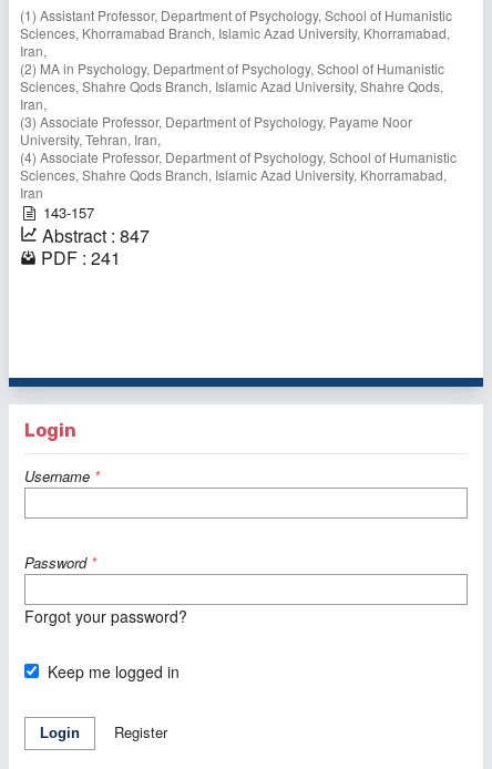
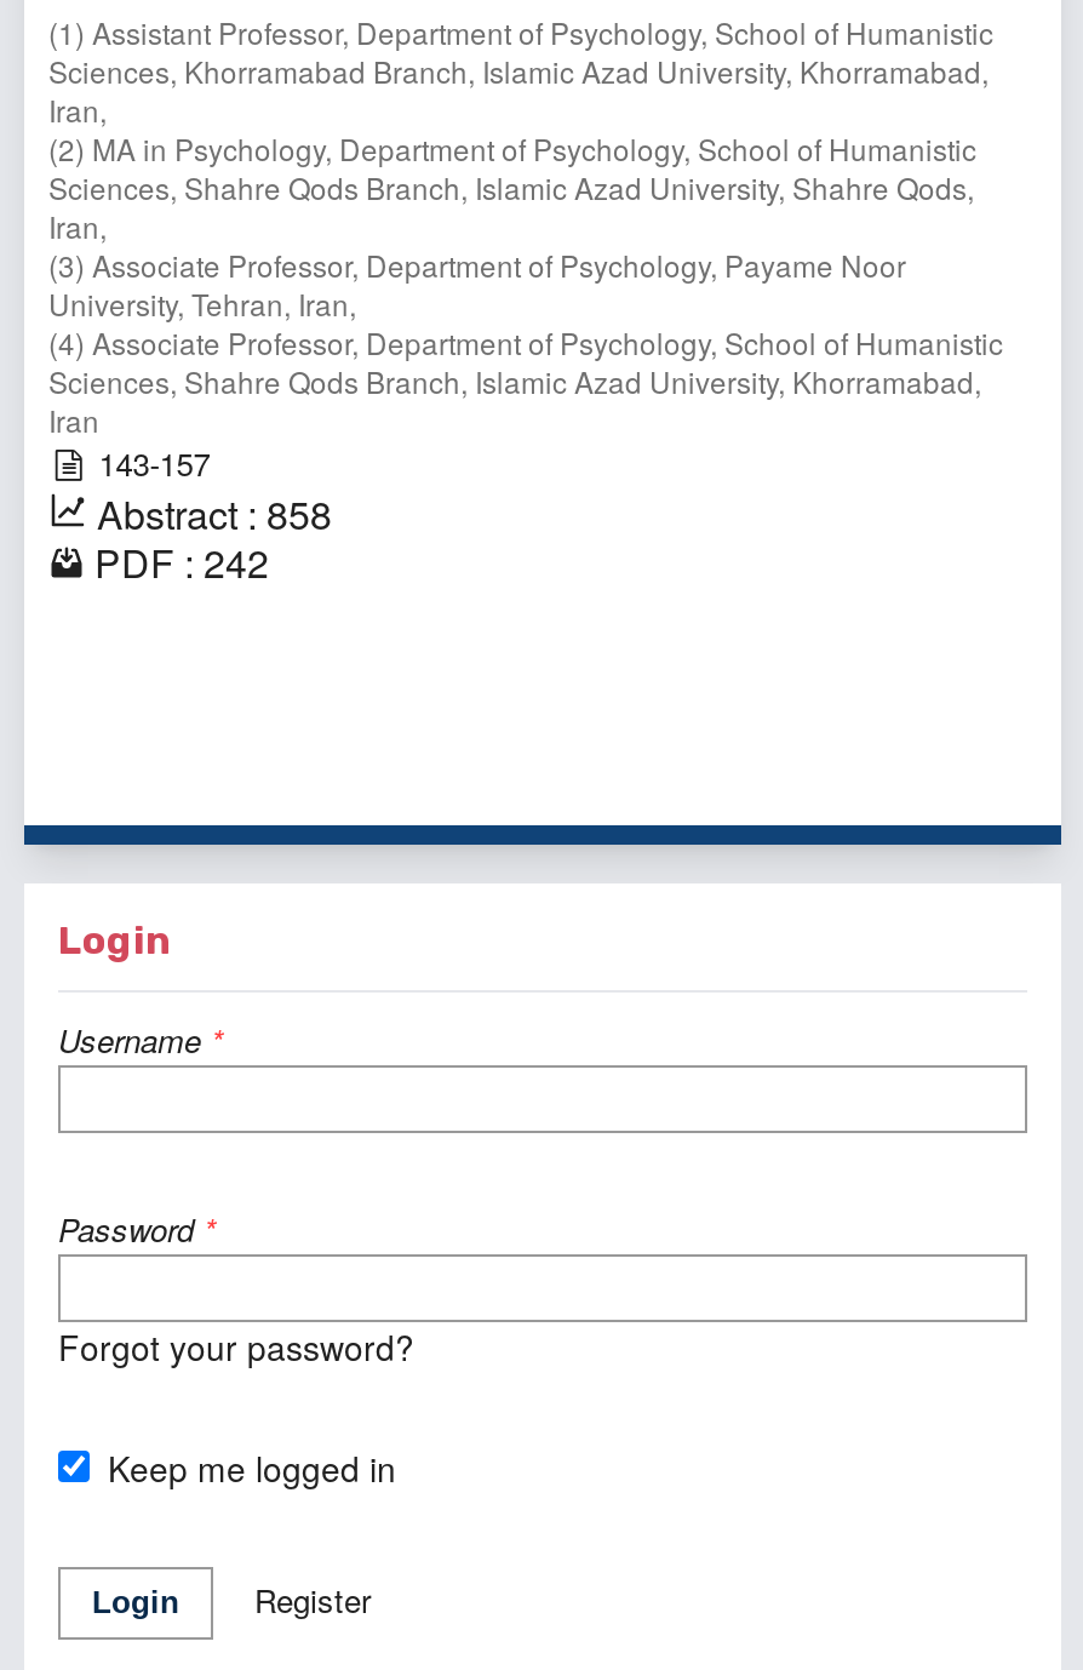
[42,222,150,248] Abstract : 847 -> [97,485,332,541] Abstract : 858
[41,245,121,270] PDF : 241 -> [94,534,269,589] PDF : 242

